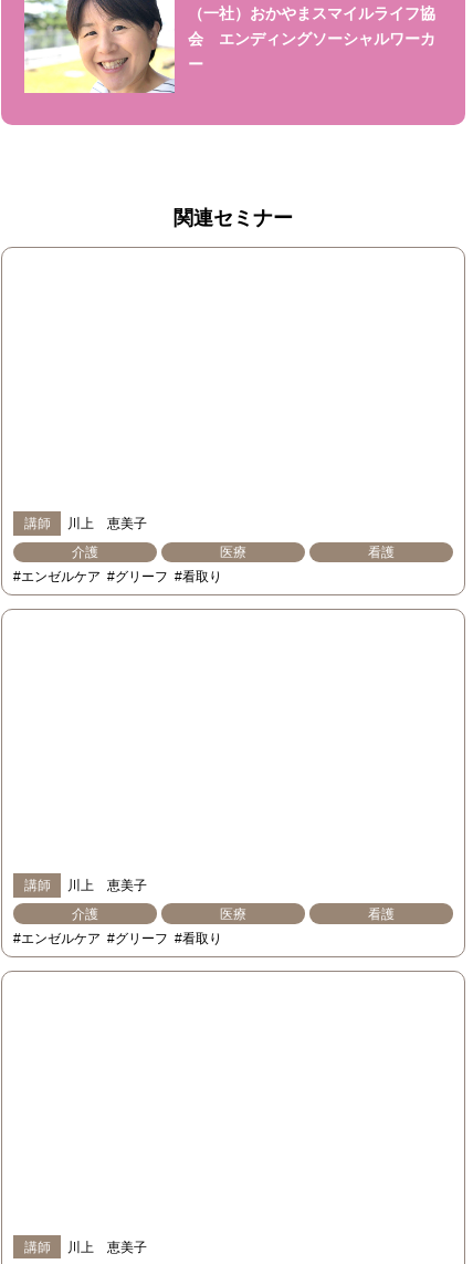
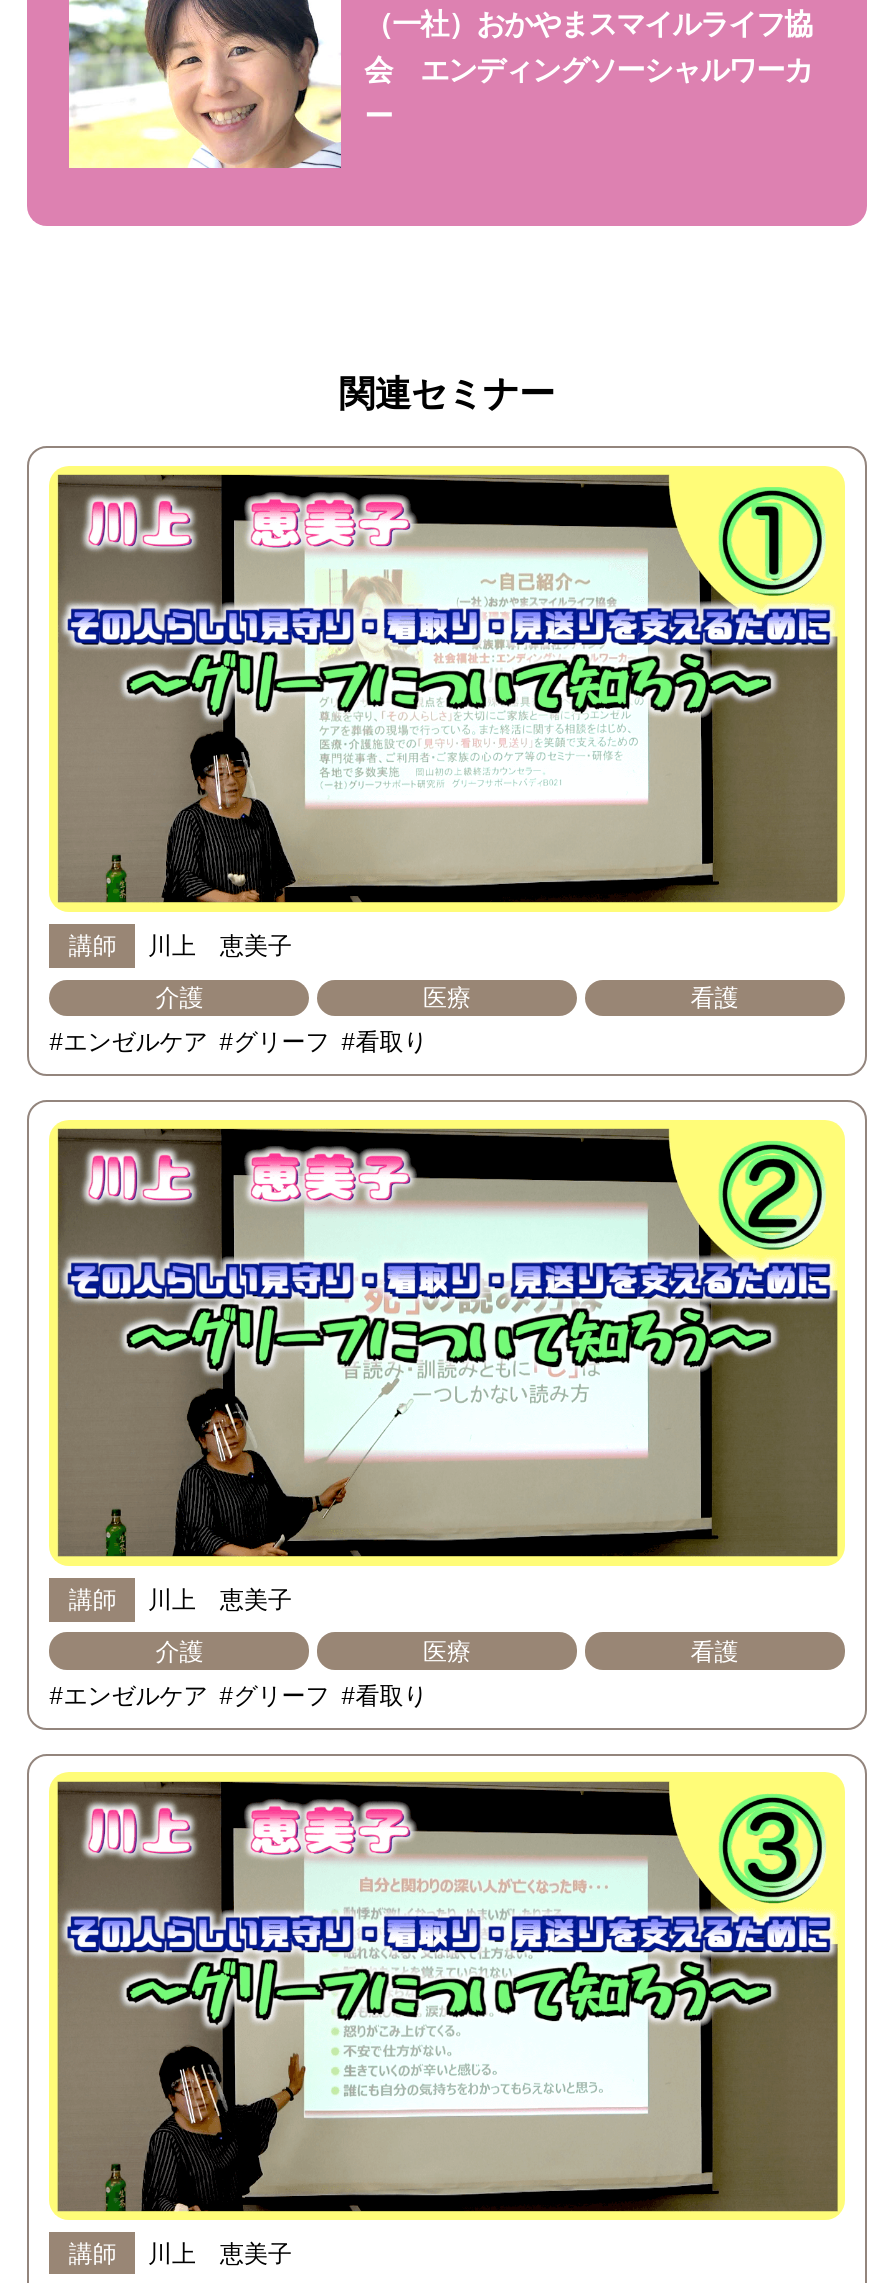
none -> [47,464,847,914] [image]
none -> [47,1118,847,1568] [image]
none -> [47,1770,847,2222] [image]

